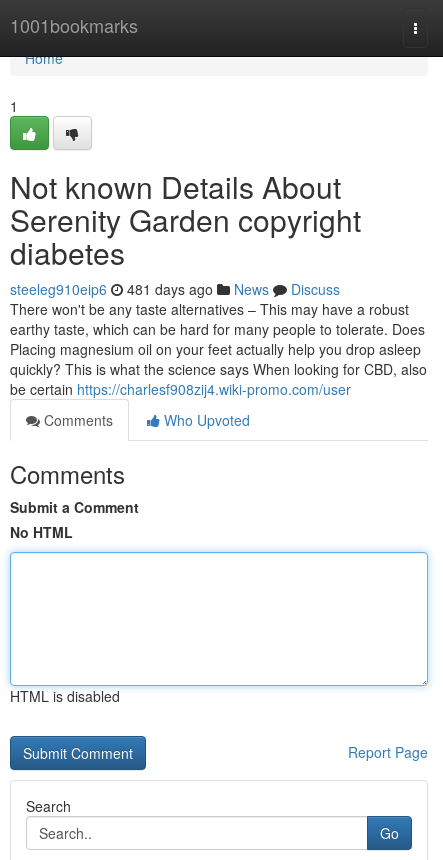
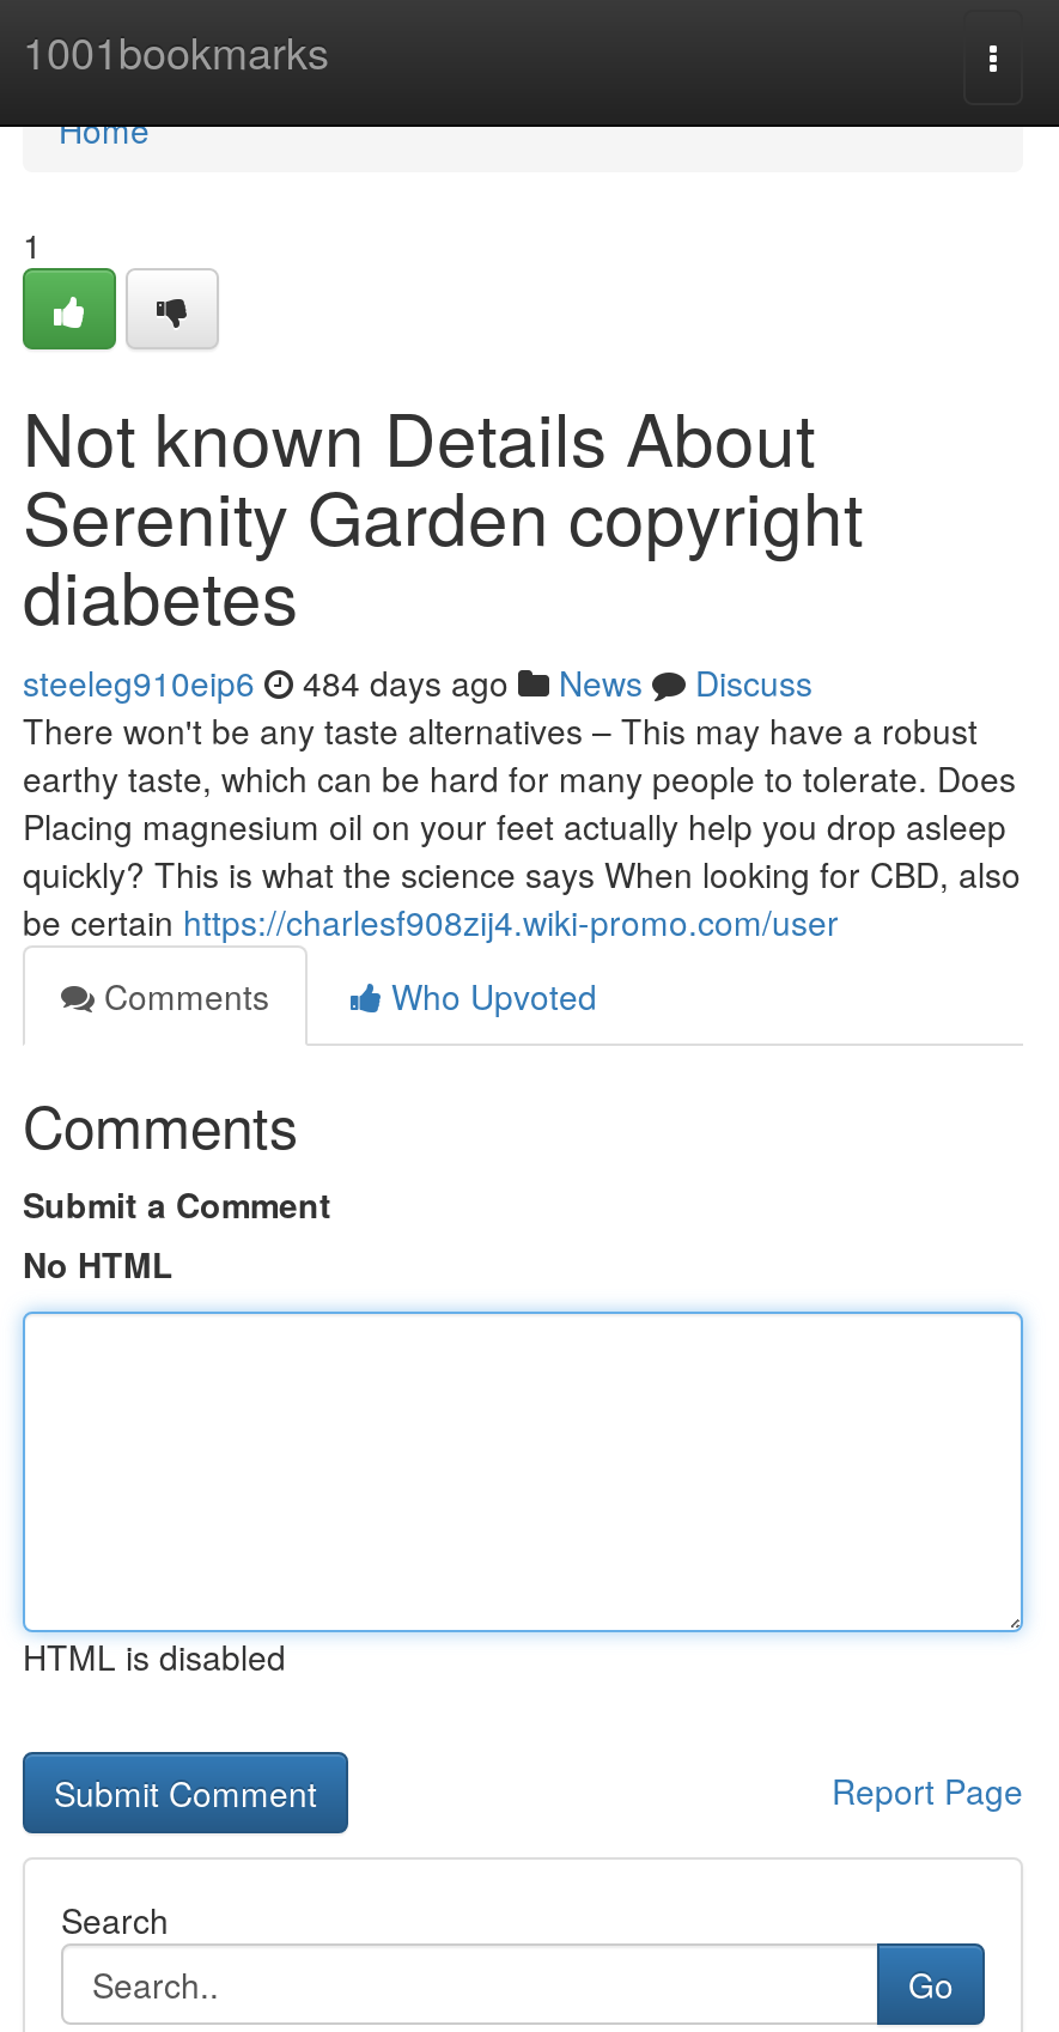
[10,279,340,299] steeleg910eip6 481 days ago News Discuss -> [23,658,812,706] steeleg910eip6 484 days ago News Discuss

